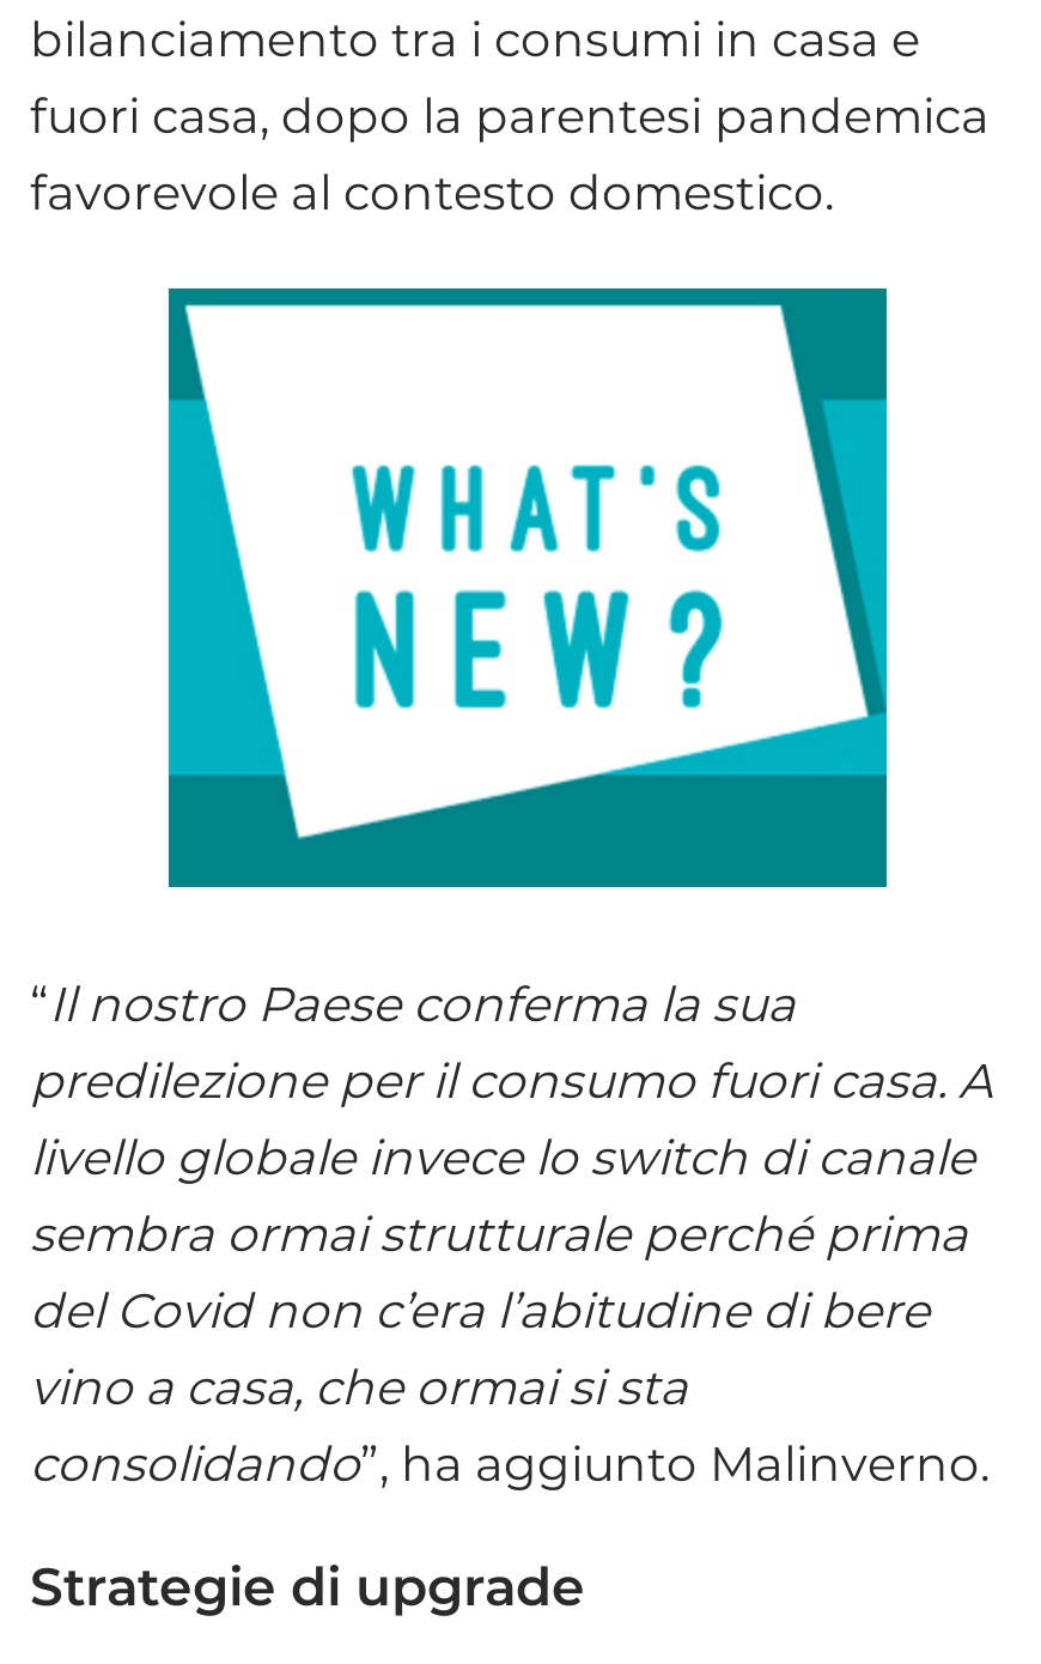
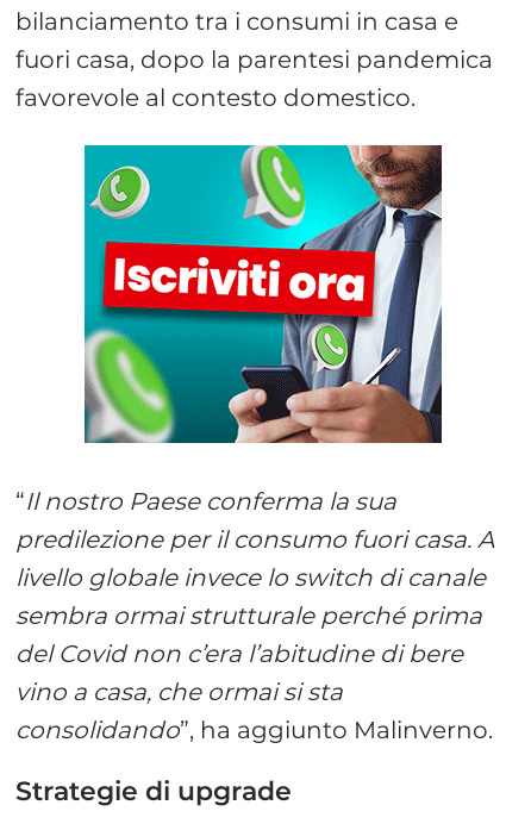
[166,286,889,889] [image] -> [83,144,443,444] [image]

